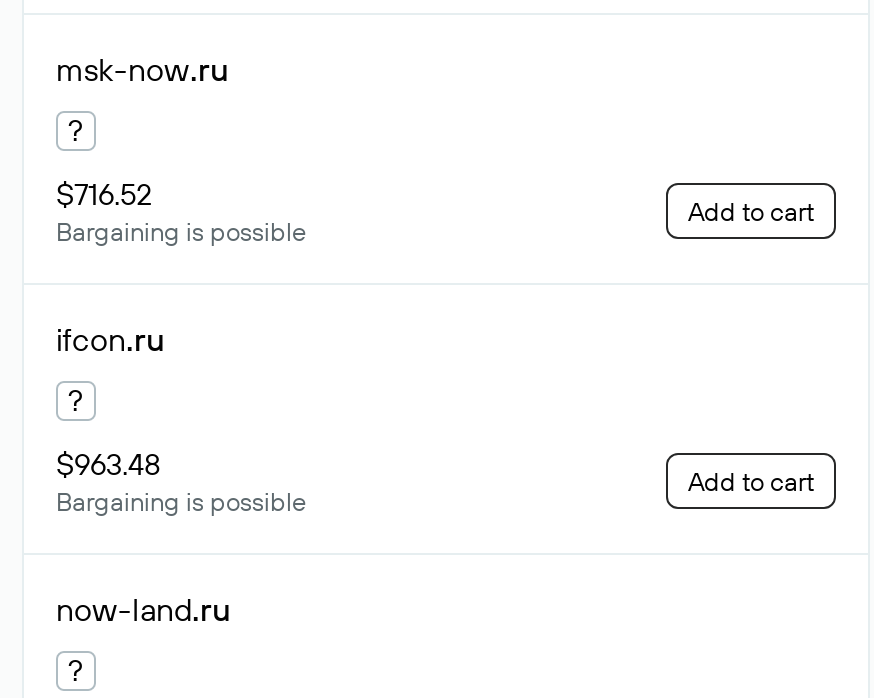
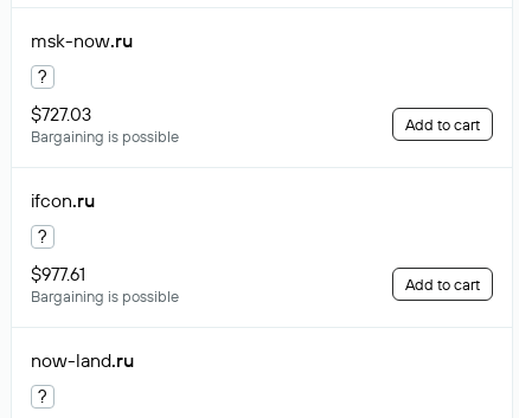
[56,175,152,213] $716.52 -> [31,103,91,126] $727.03
[56,445,160,483] $963.48 -> [31,263,85,285] $977.61

